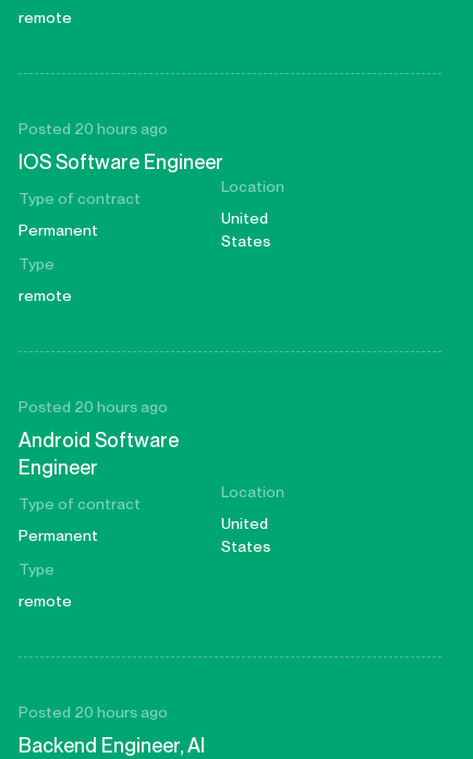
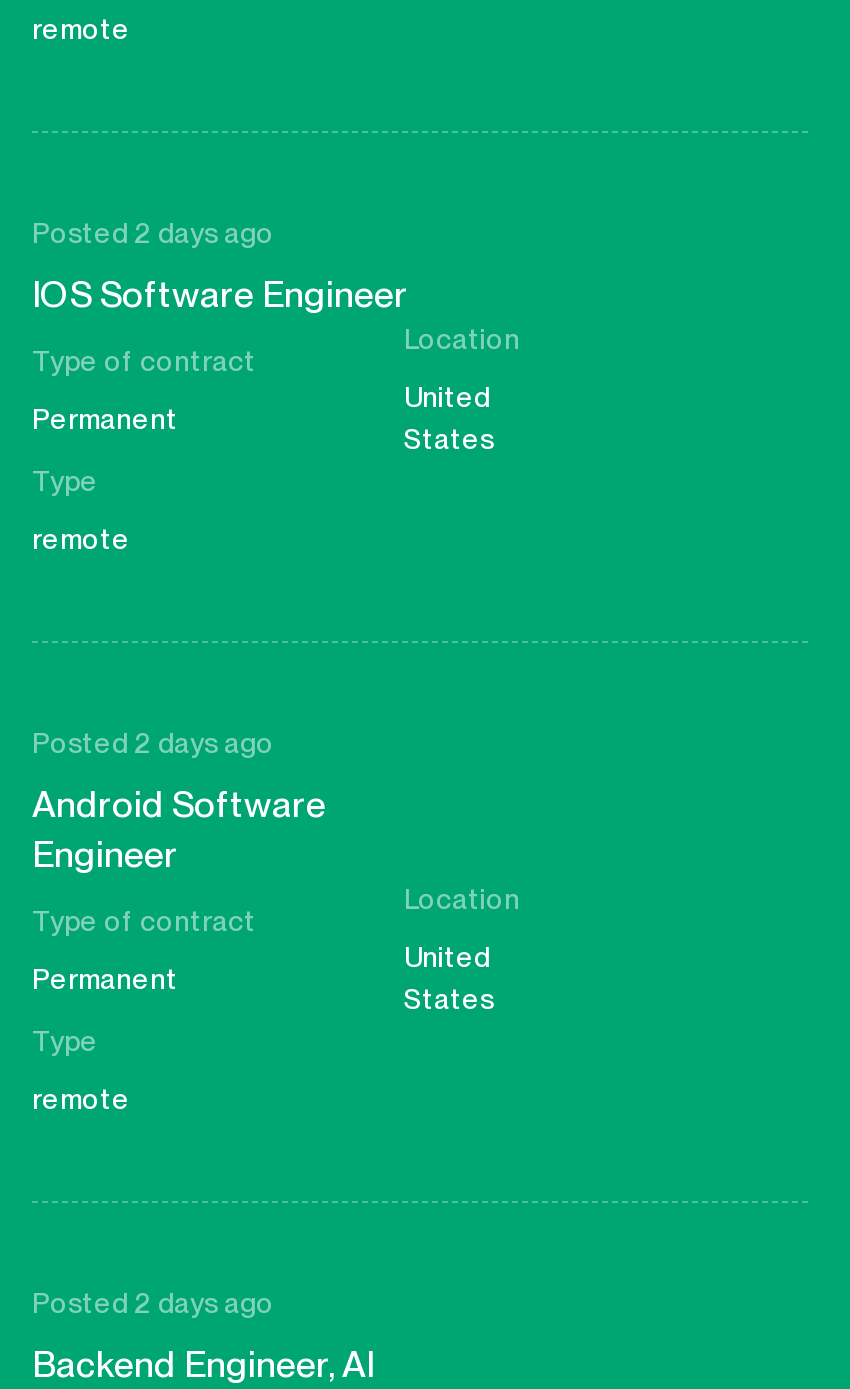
[19,120,168,137] Posted 20 hours ago -> [32,217,274,249] Posted 2 days ago
[19,398,168,415] Posted 20 hours ago -> [32,727,274,759] Posted 2 days ago
[19,703,168,721] Posted 20 hours ago -> [32,1287,274,1319] Posted 2 days ago

